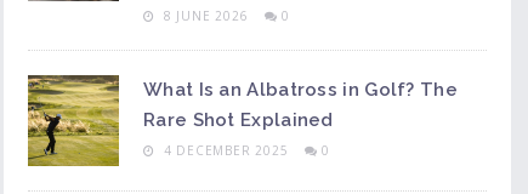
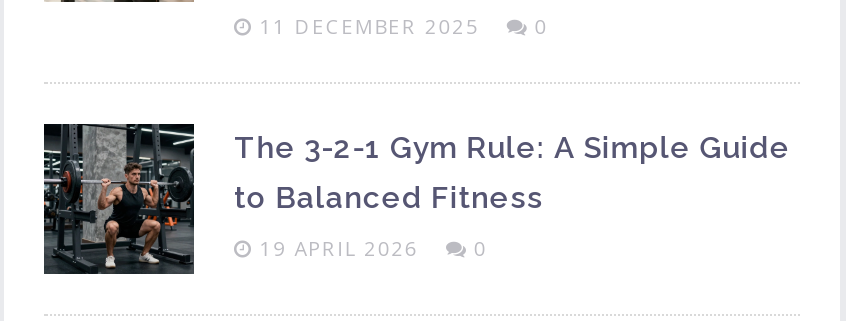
[159,7,290,24] 8 JUNE 2026 0 -> [260,12,548,40] 11 DECEMBER 2025 0
[27,74,457,167] [image] | What Is an Albatross in Golf? The | Rare Shot Explained -> [42,122,790,276] [image] | The 3-2-1 Gym Rule: A Simple Guide | to Balanced Fitness
[159,142,330,159] 4 DECEMBER 2025 0 -> [260,234,487,262] 19 APRIL 2026 0

